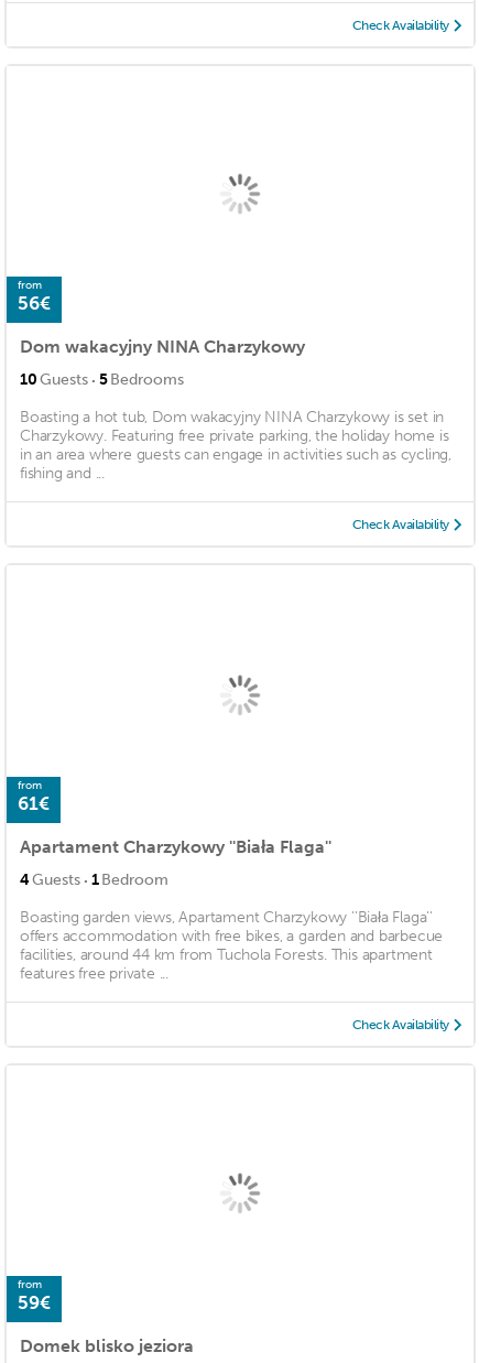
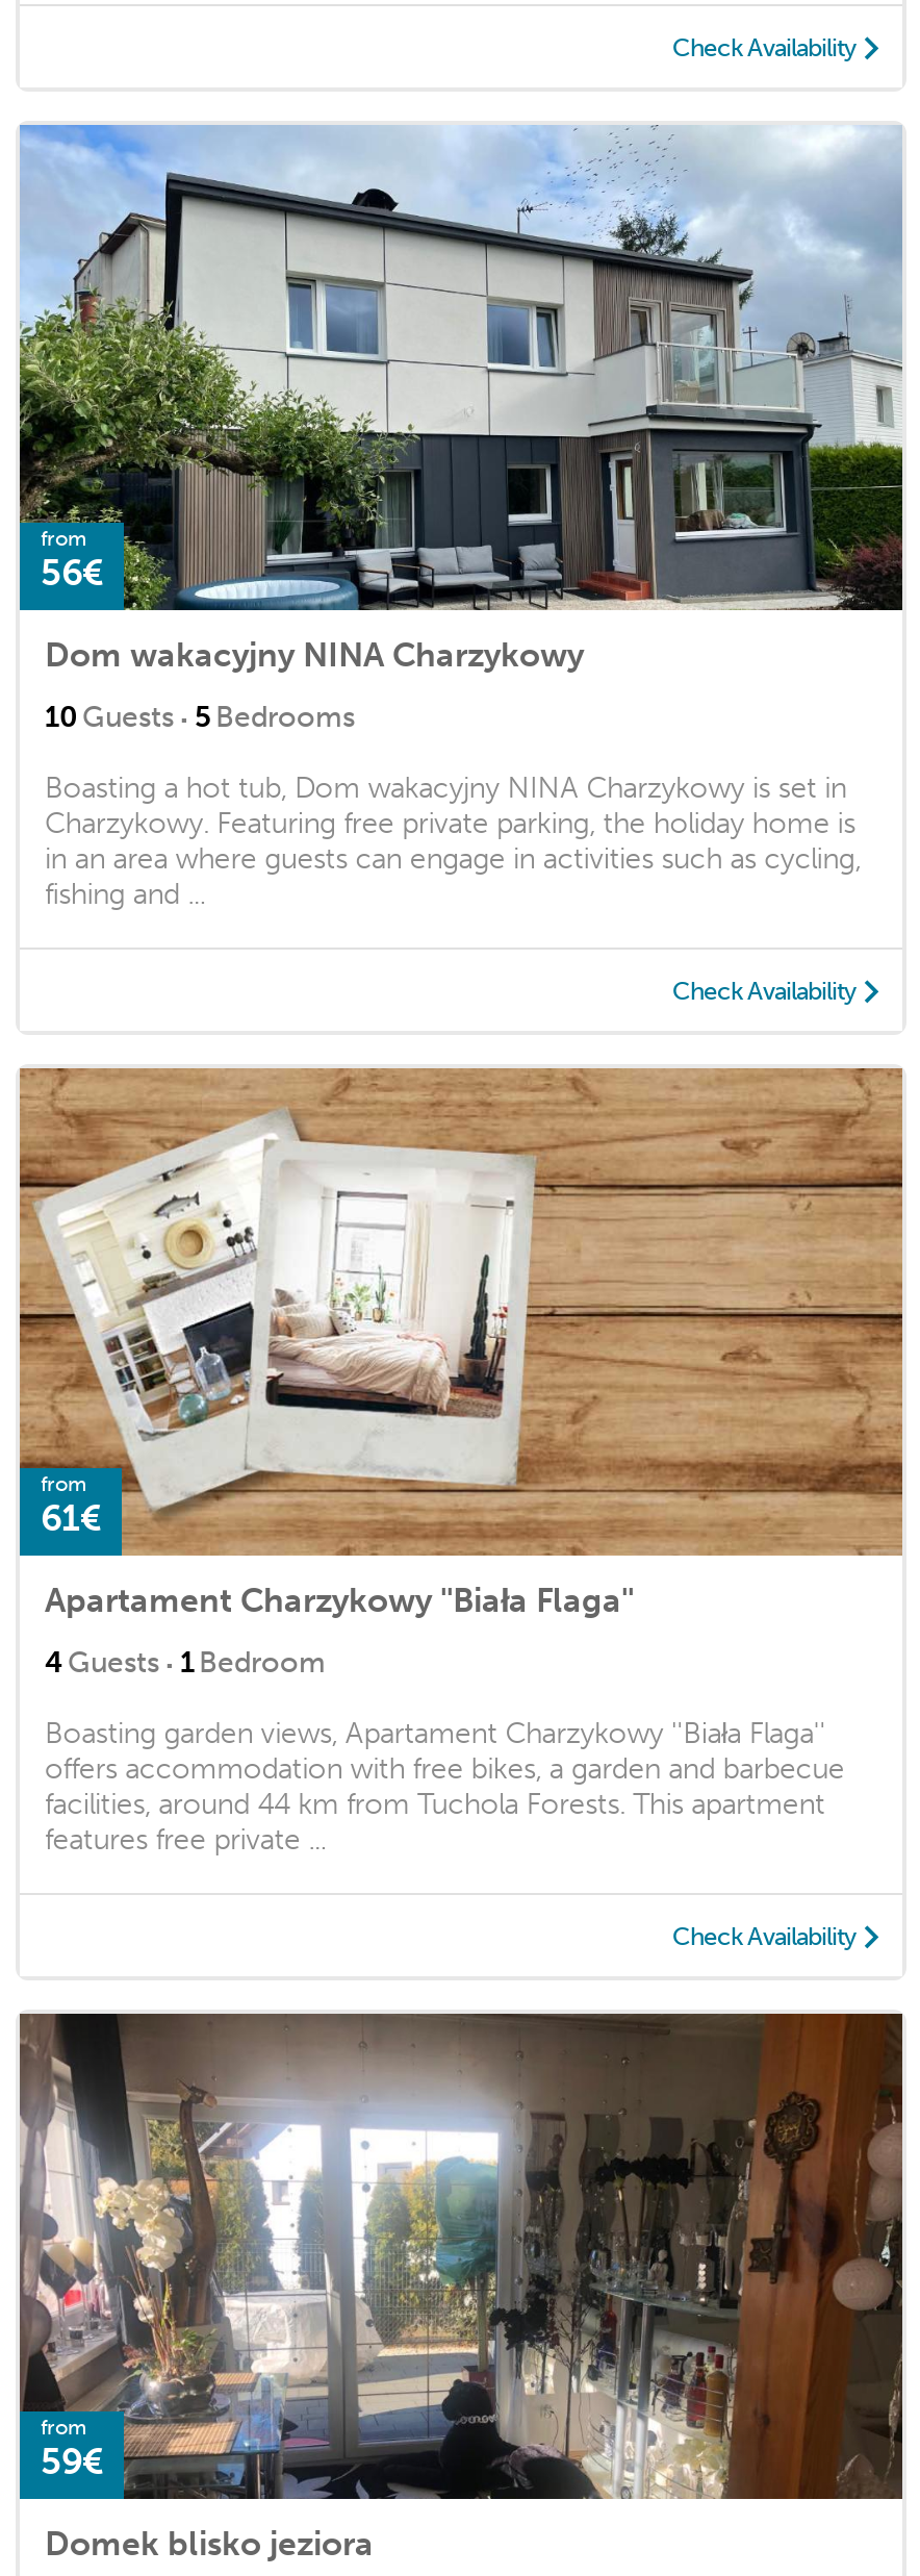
none -> [18,123,904,612] [image]
none -> [18,1066,904,1558] [image]
none -> [18,2012,904,2501] [image]

